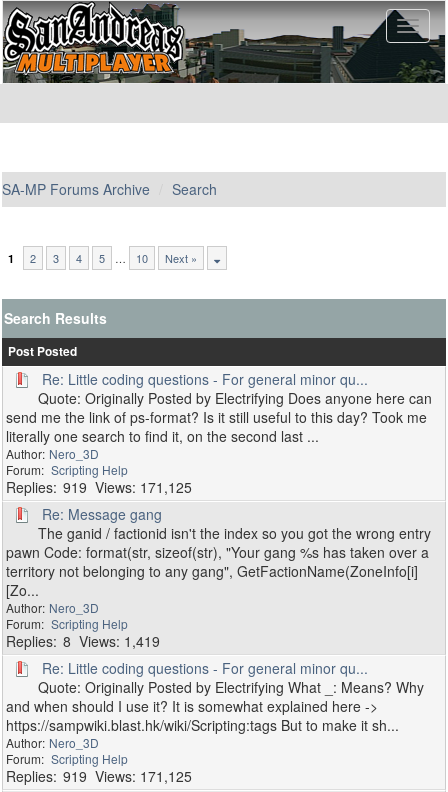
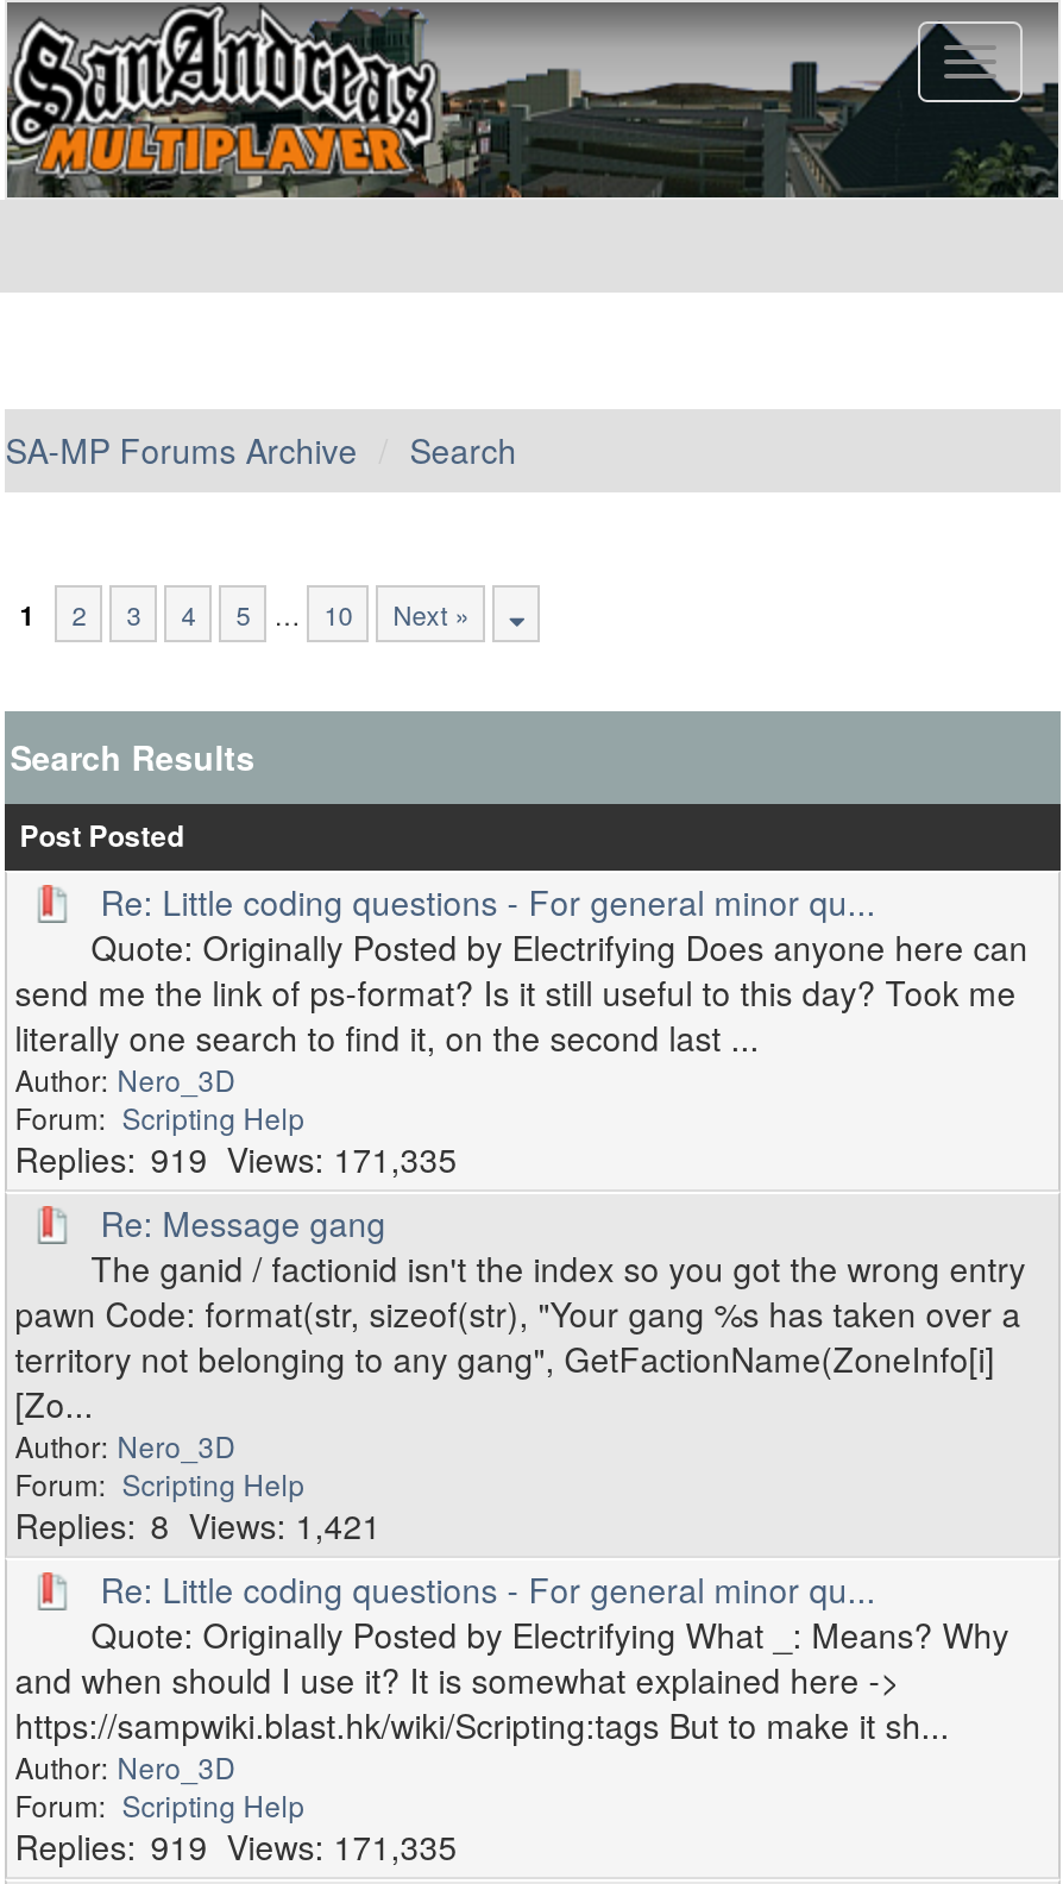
[140,477,192,497] 171,125 -> [333,1135,457,1182] 171,335
[124,631,160,651] 1,419 -> [295,1501,381,1549] 1,421
[140,766,192,786] 171,125 -> [333,1822,457,1870] 171,335

